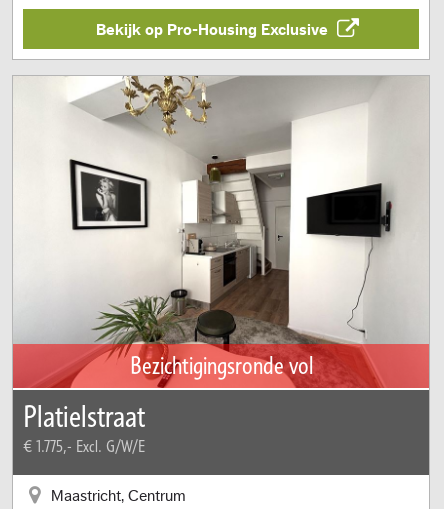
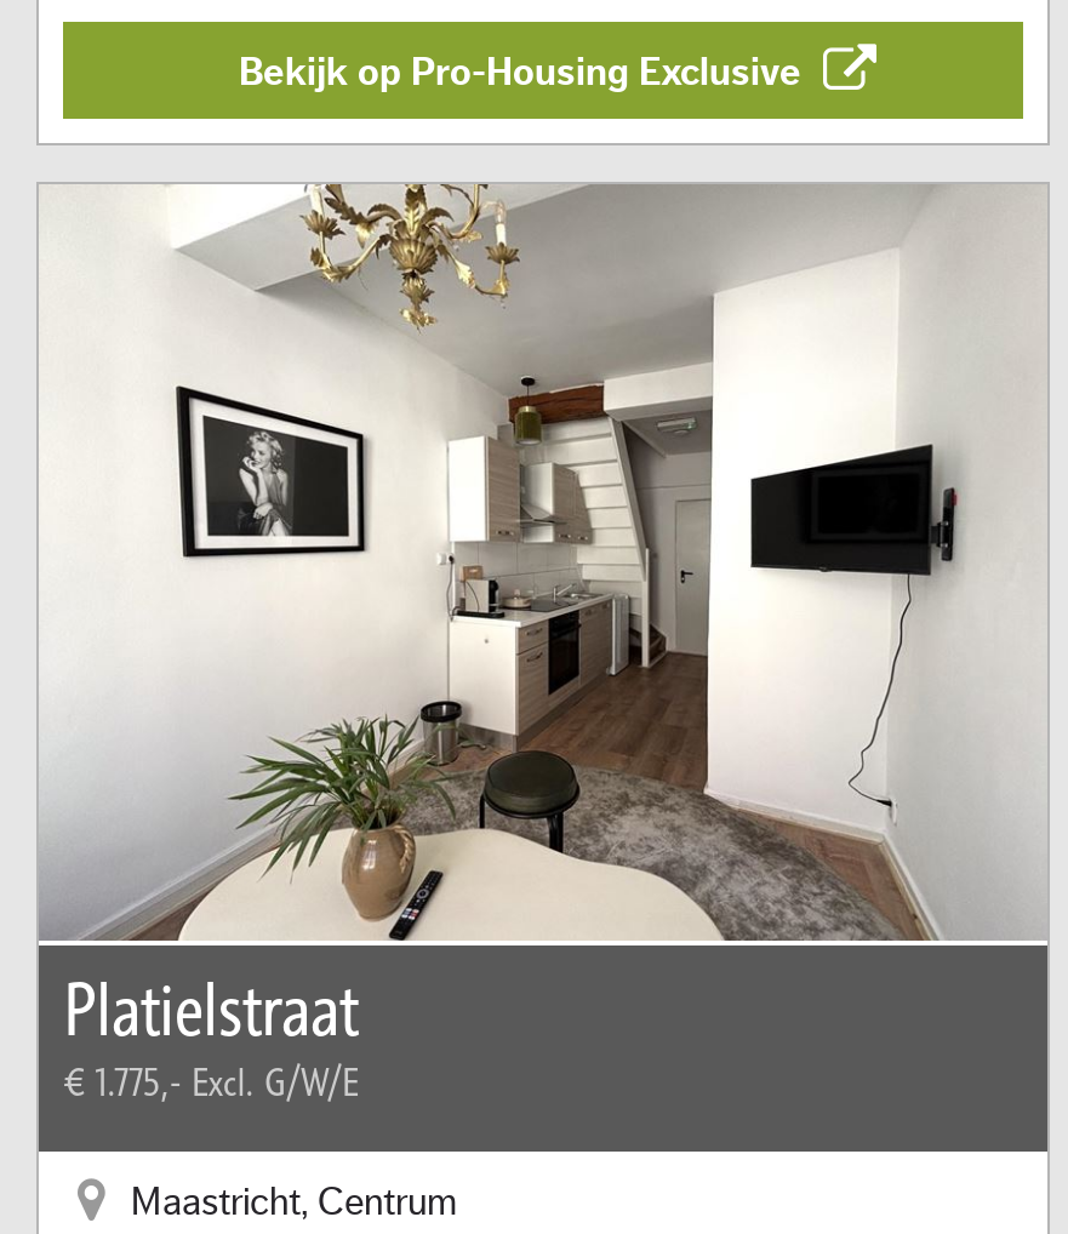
[13,344,115,389] [image] -> [39,832,385,943] [image]
[327,343,429,388] [image] -> [800,834,1045,941] [image]
[129,351,312,380] Bezichtigingsronde vol -> none

